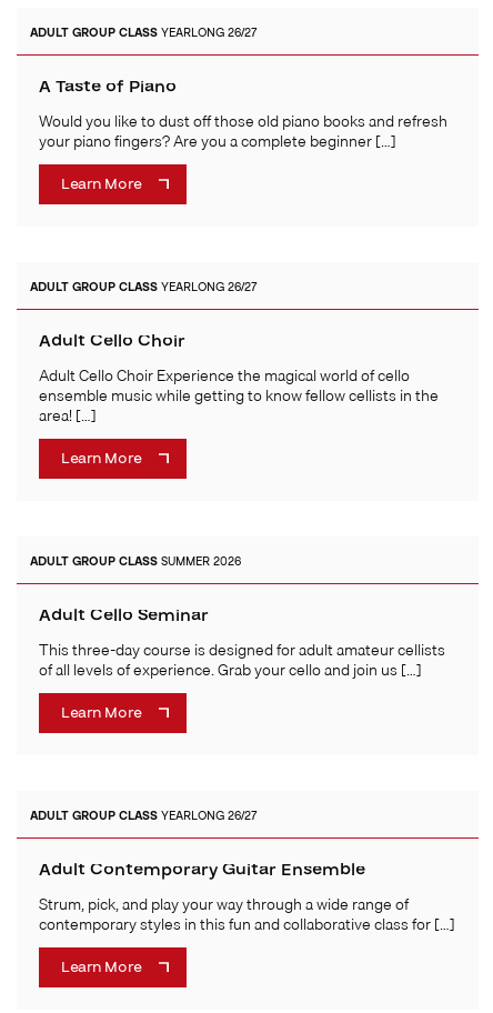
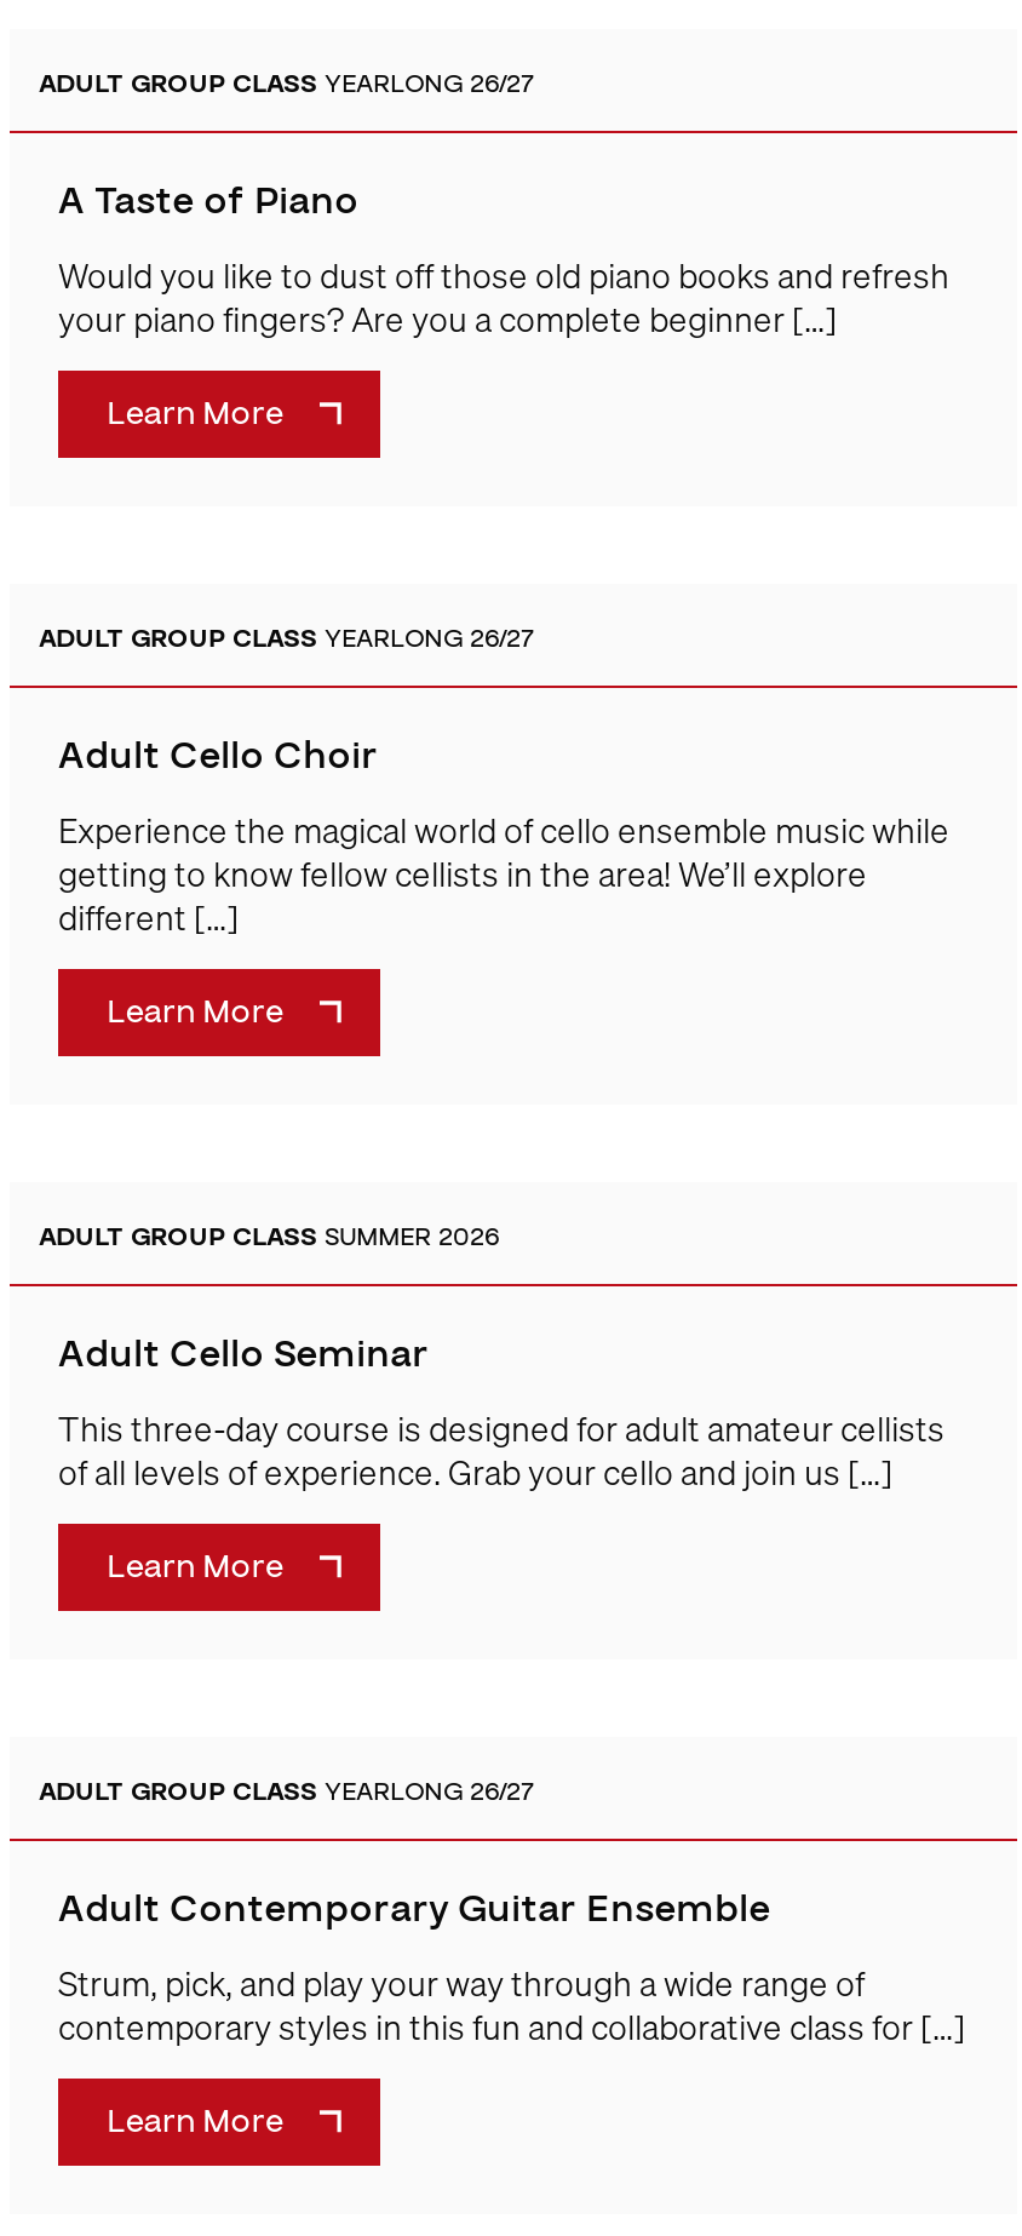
[39,363,439,427] Adult Cello Choir Experience the magical world of cello | ensemble music while getting to know fellow cellists in the | area! […] -> [58,804,949,944] Experience the magical world of cello ensemble music while | getting to know fellow cellists in the area! We’ll explore | different […]

